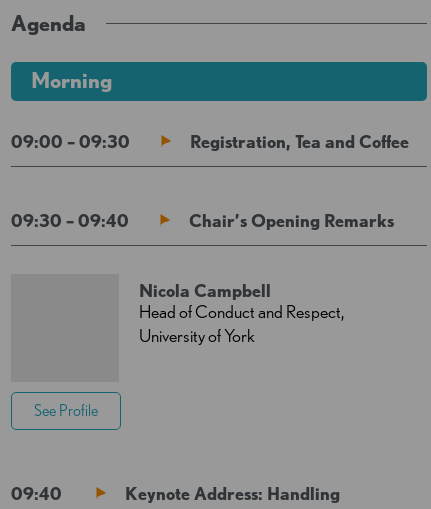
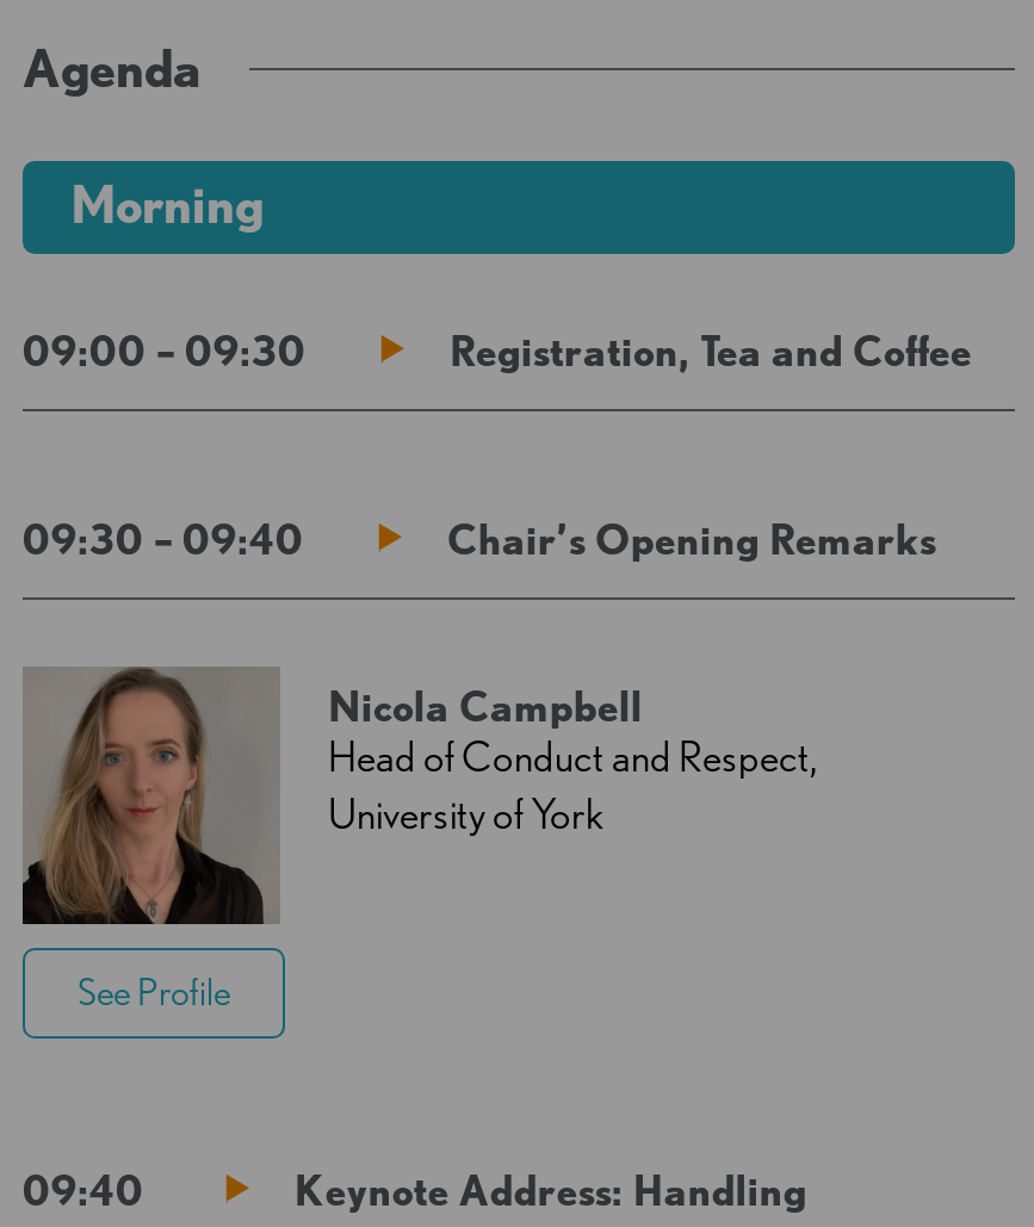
none -> [20,667,278,927] [image]

